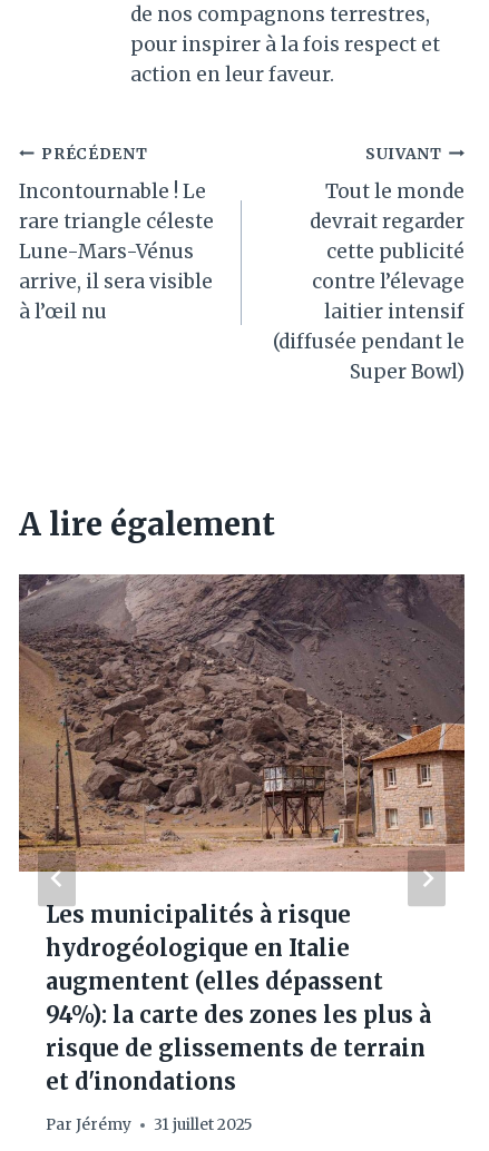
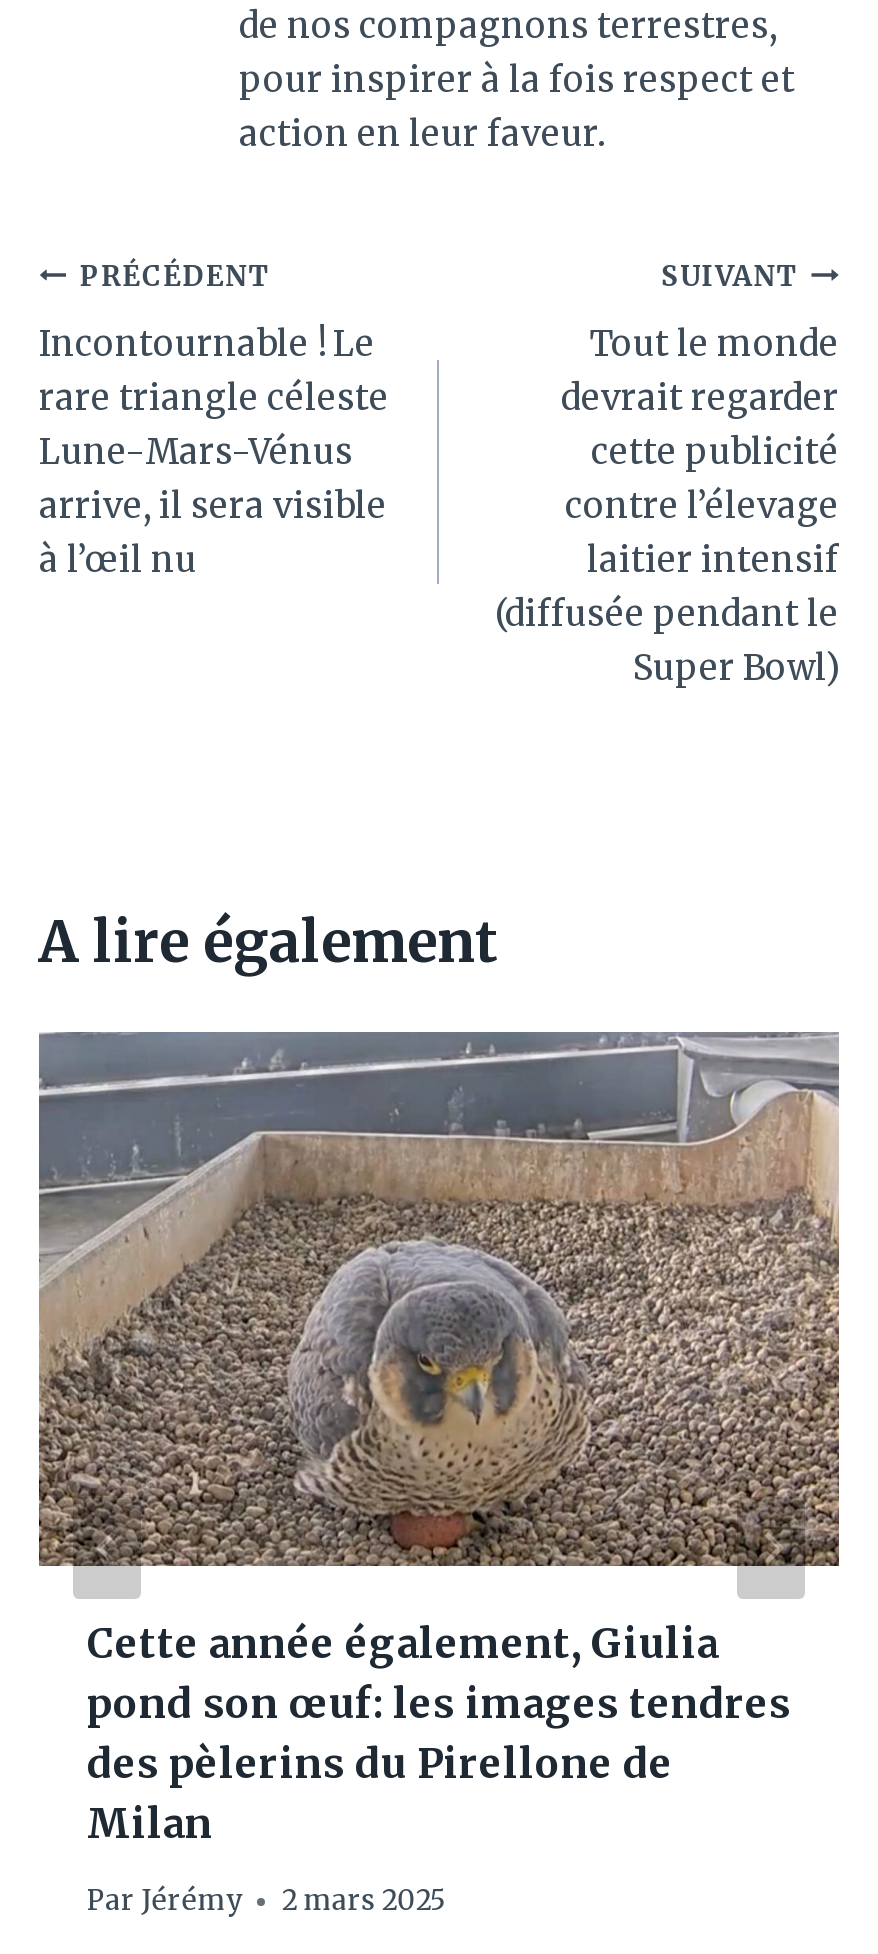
[19,573,466,1095] [image] | Les municipalités à risque | hydrogéologique en Italie | augmentent (elles dépassent | 94%): la carte des zones les plus à | risque de glissements de terrain | et d'inondations -> [37,1030,841,1848] [image] | Cette année également, Giulia | pond son œuf: les images tendres | des pèlerins du Pirellone de | Milan
[46,1116,253,1135] Par Jérémy 31 juillet 2025 -> [87,1885,445,1919] Par Jérémy 2 mars 2025

